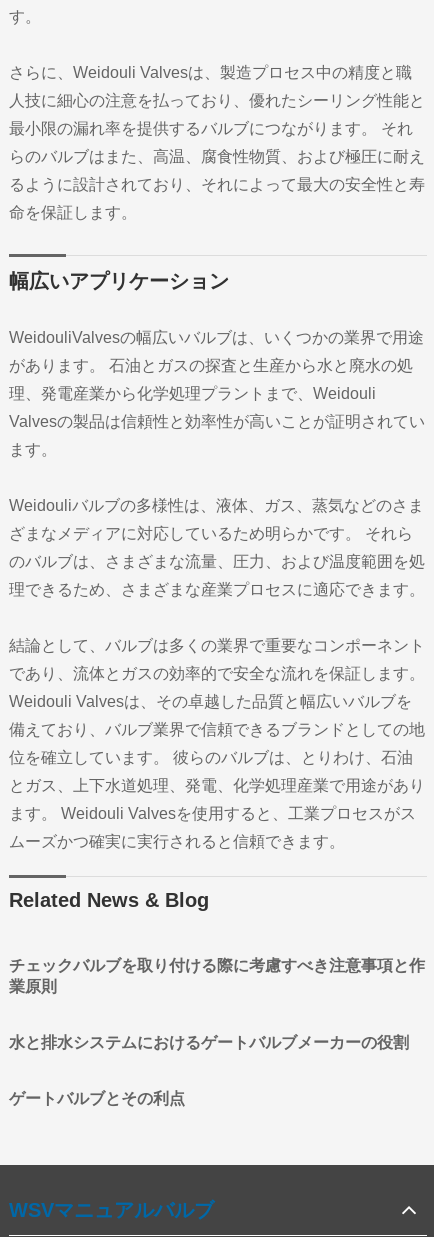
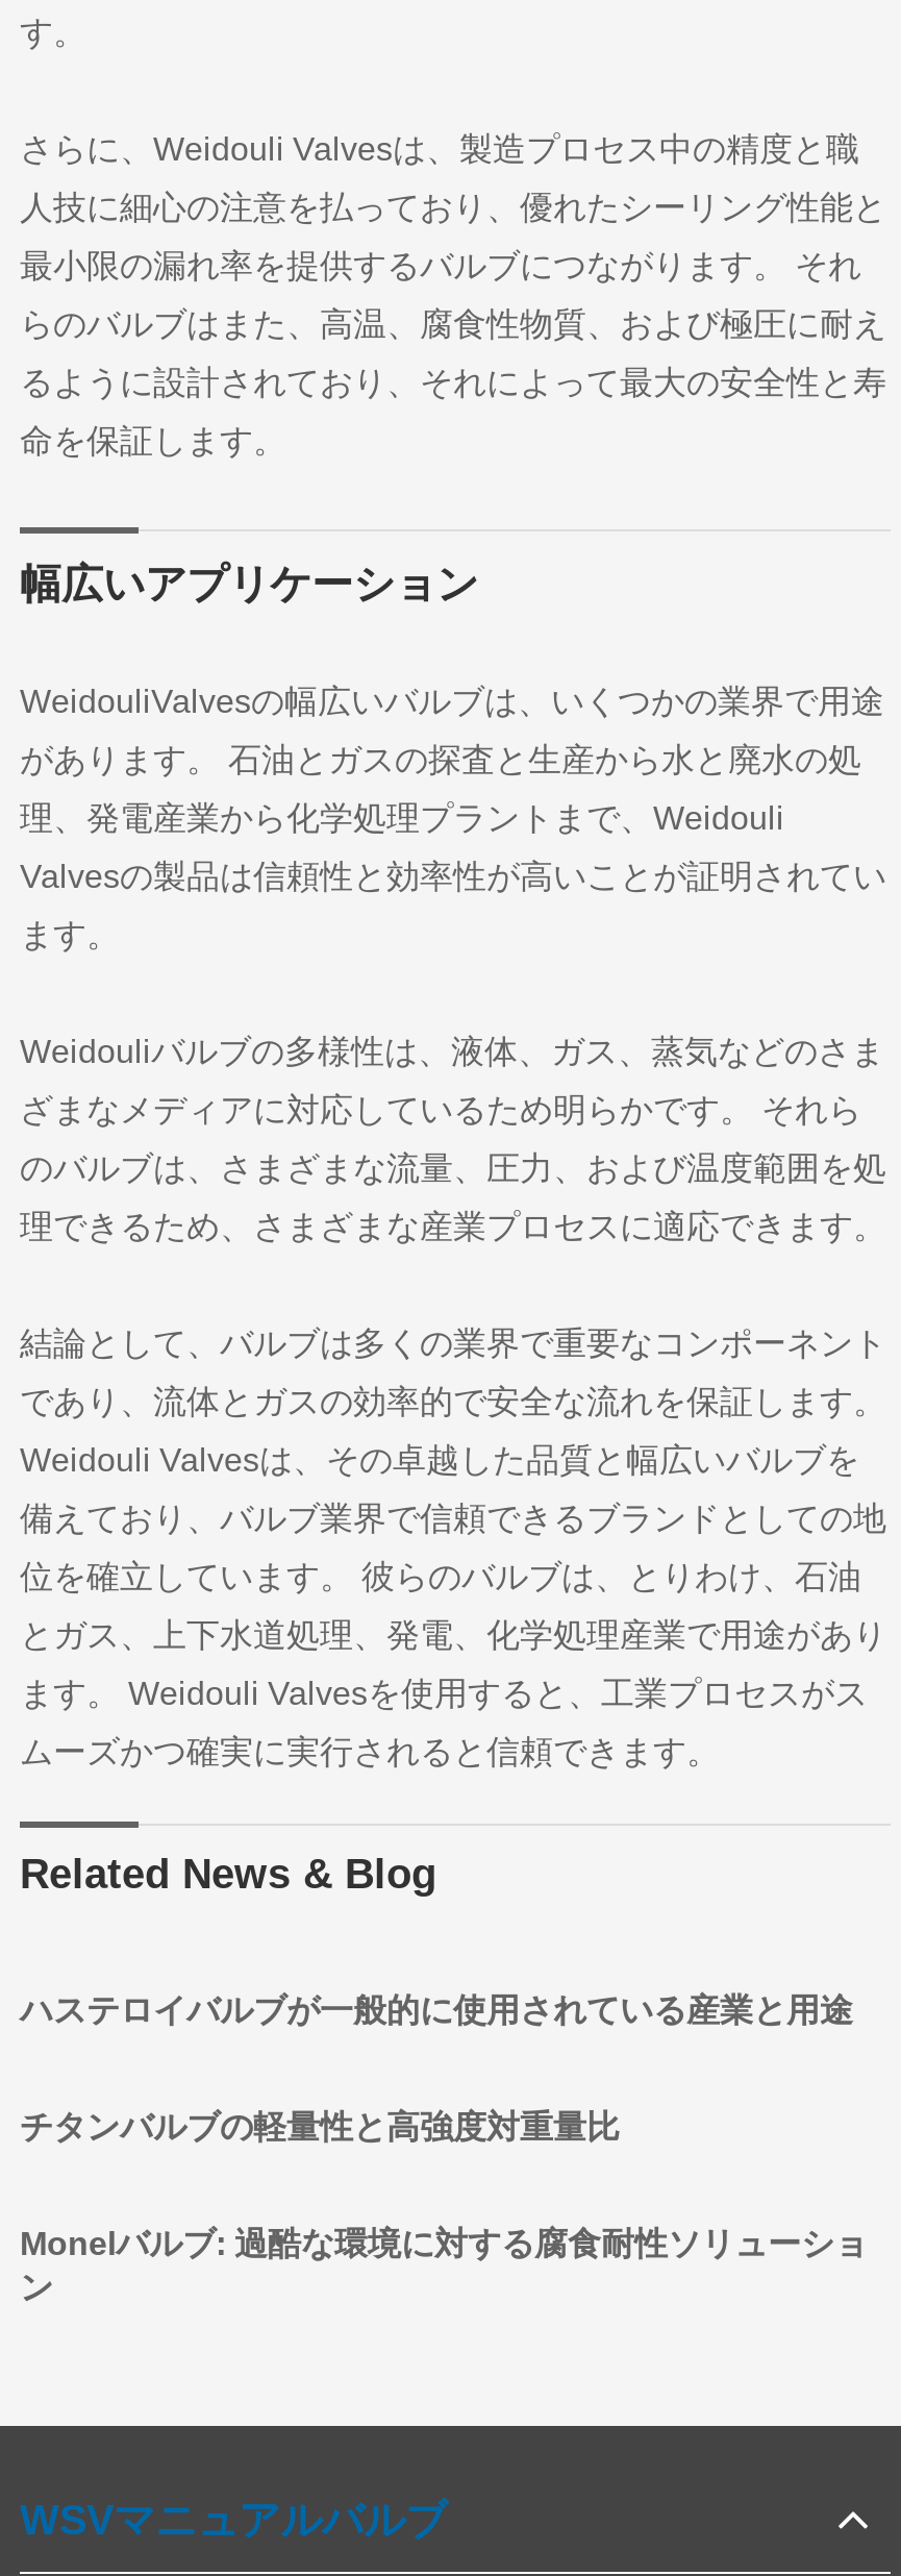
[9,956,425,994] チェックバルブを取り付ける際に考慮すべき注意事項と作 | 業原則 -> [20,1991,853,2027] ハステロイバルブが一般的に使用されている産業と用途
[9,1033,409,1050] 水と排水システムにおけるゲートバルブメーカーの役割 -> [20,2108,620,2144] チタンバルブの軽量性と高強度対重量比
[9,1089,185,1106] ゲートバルブとその利点 -> [20,2225,868,2304] Monelバルブ: 過酷な環境に対する腐食耐性ソリューショ | ン

